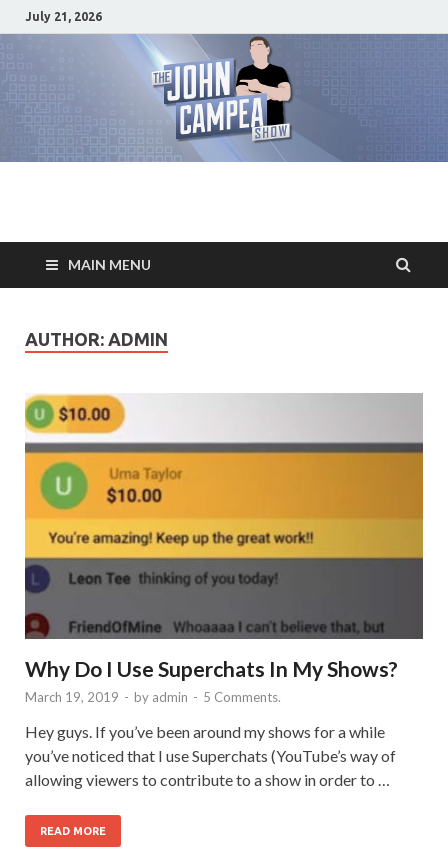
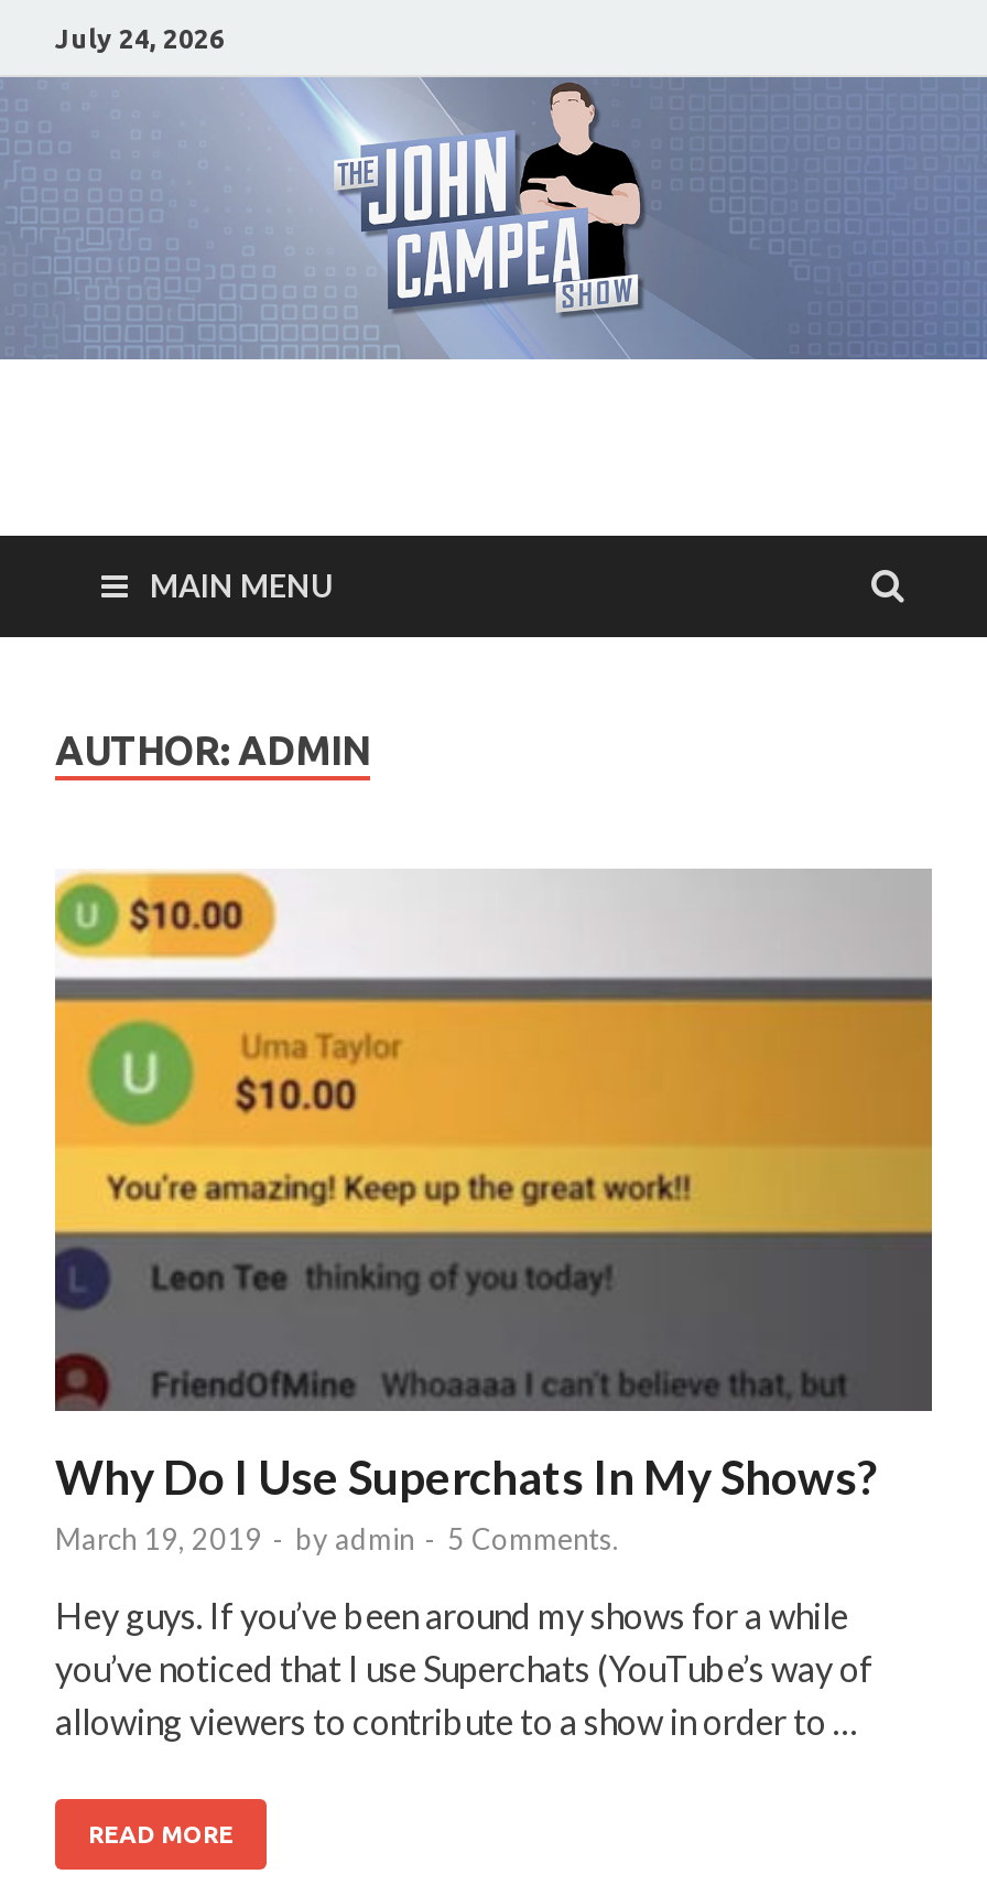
[25,9,102,22] July 21, 2026 -> [55,23,225,52] July 24, 2026

